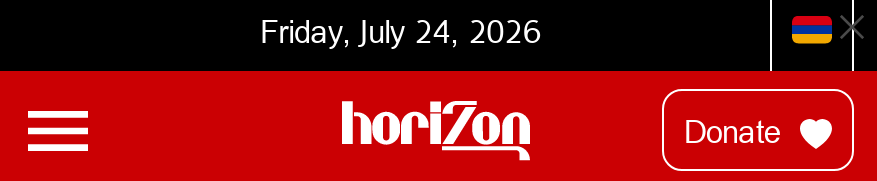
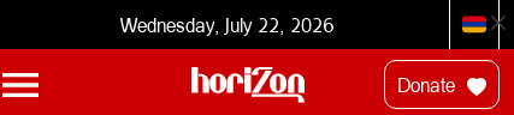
[260,10,540,48] Friday, July 24, 2026 -> [120,13,333,35] Wednesday, July 22, 2026

